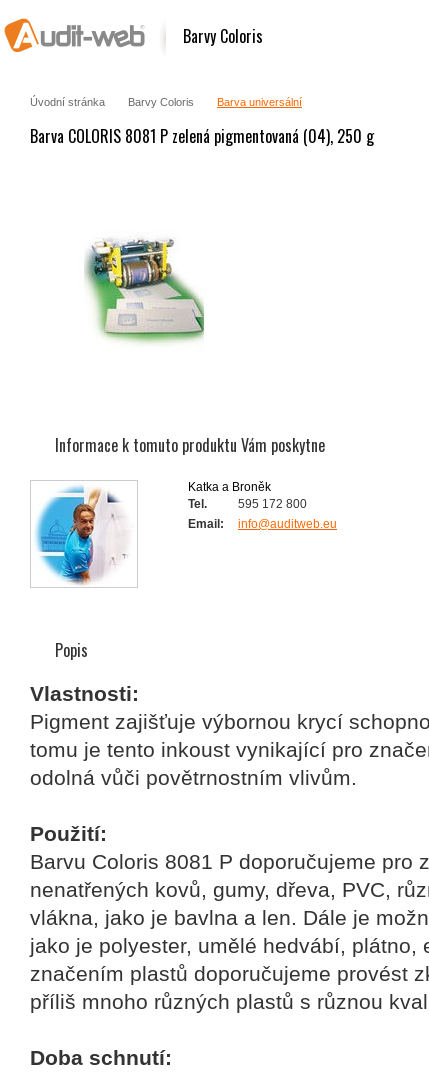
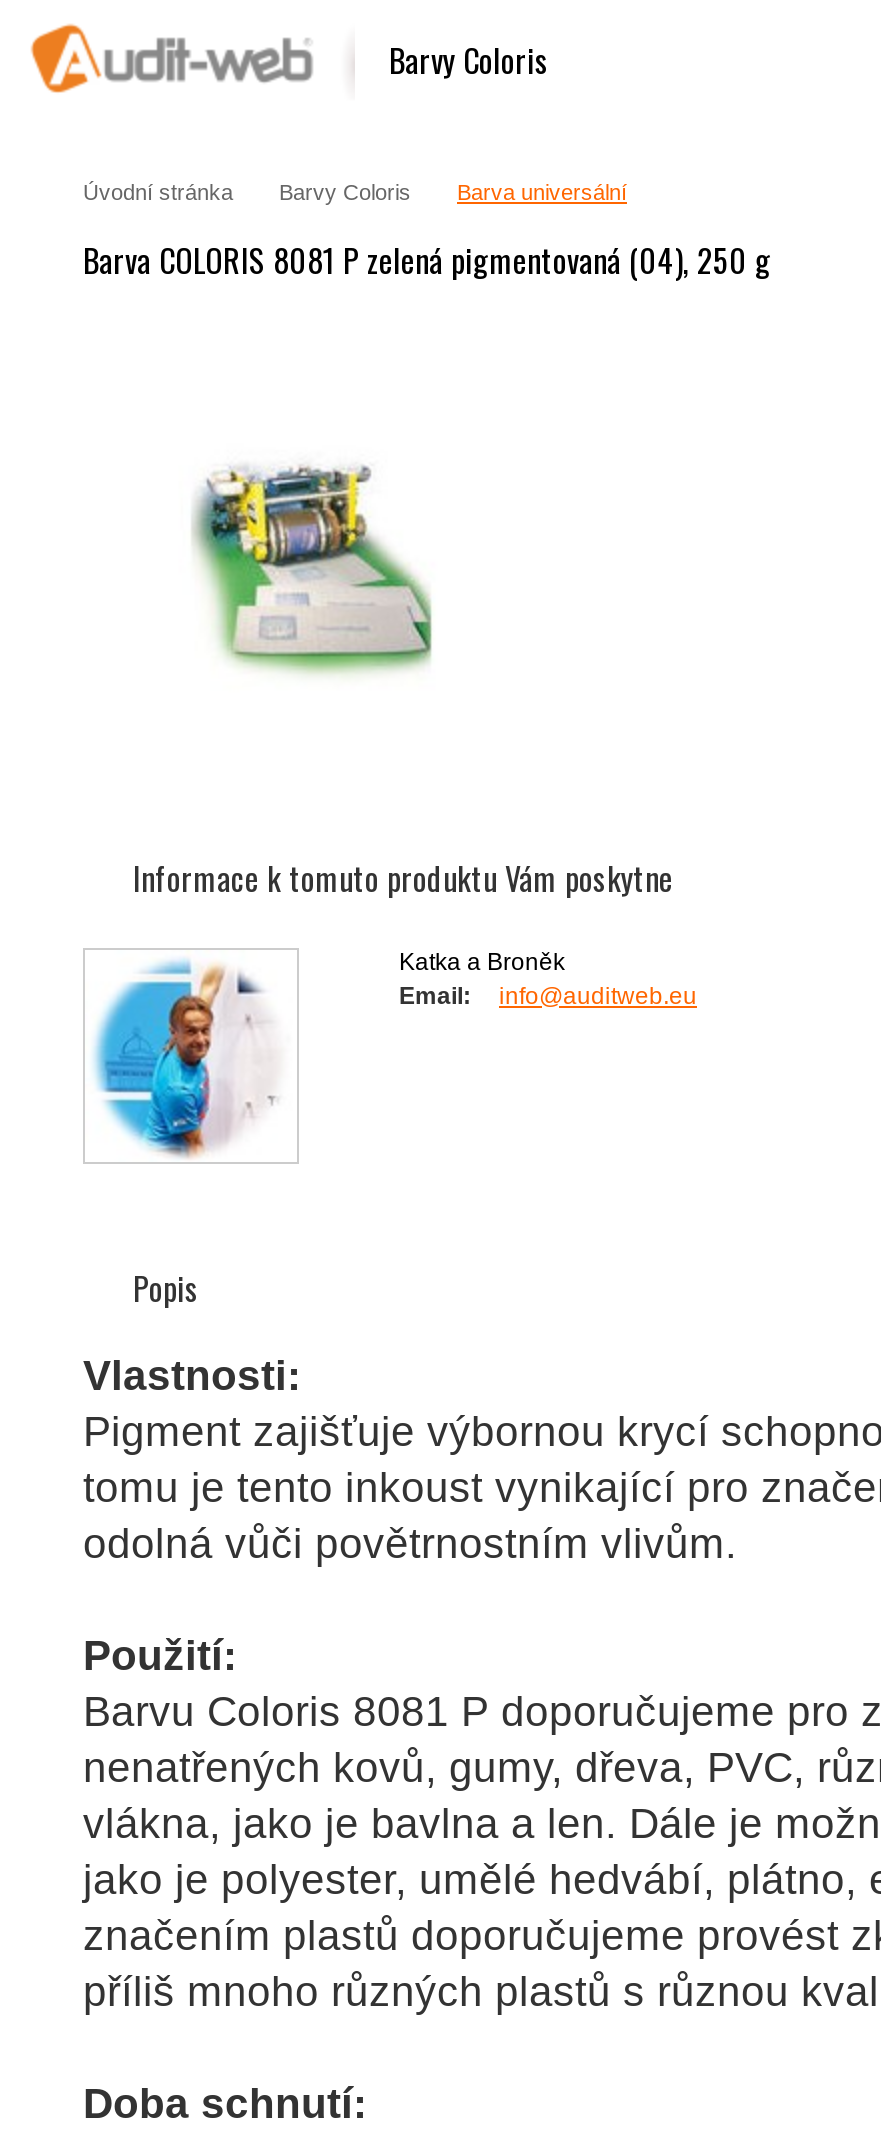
[188,497,307,511] 595 172 800 | Tel. -> none
moved [188,517,337,531] -> [399,982,697,1010]: info@auditweb.eu | Email:

